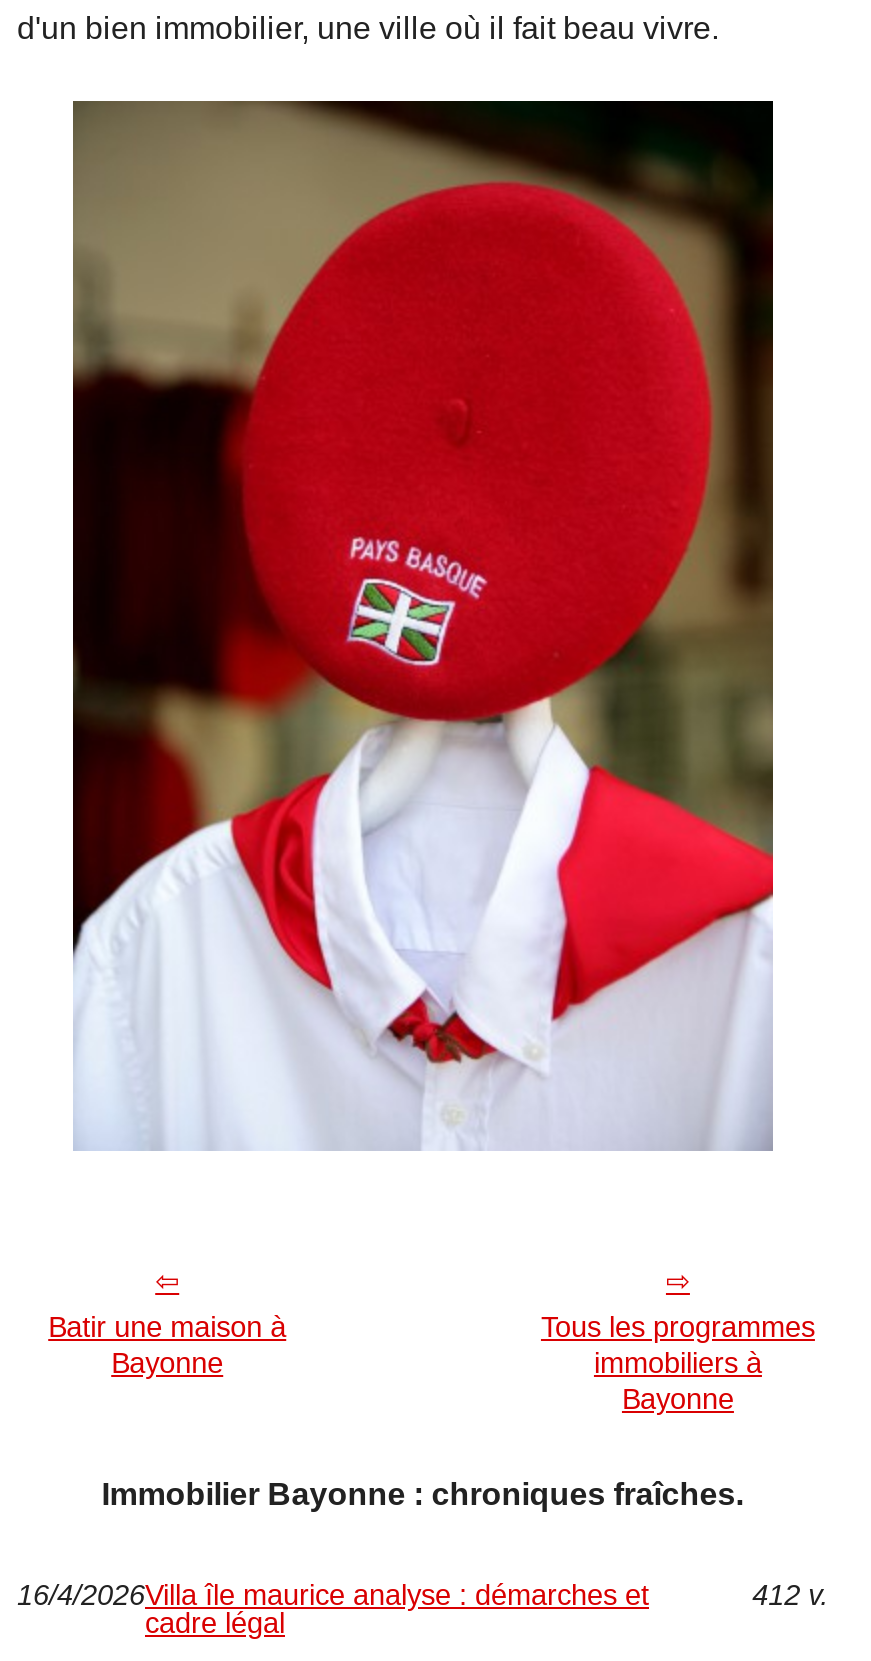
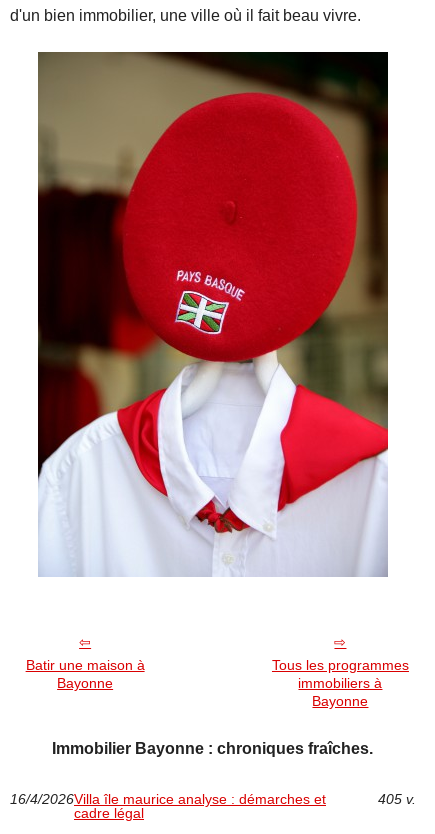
[752,1580,828,1612] 412 v. -> [378,791,416,807] 405 v.

